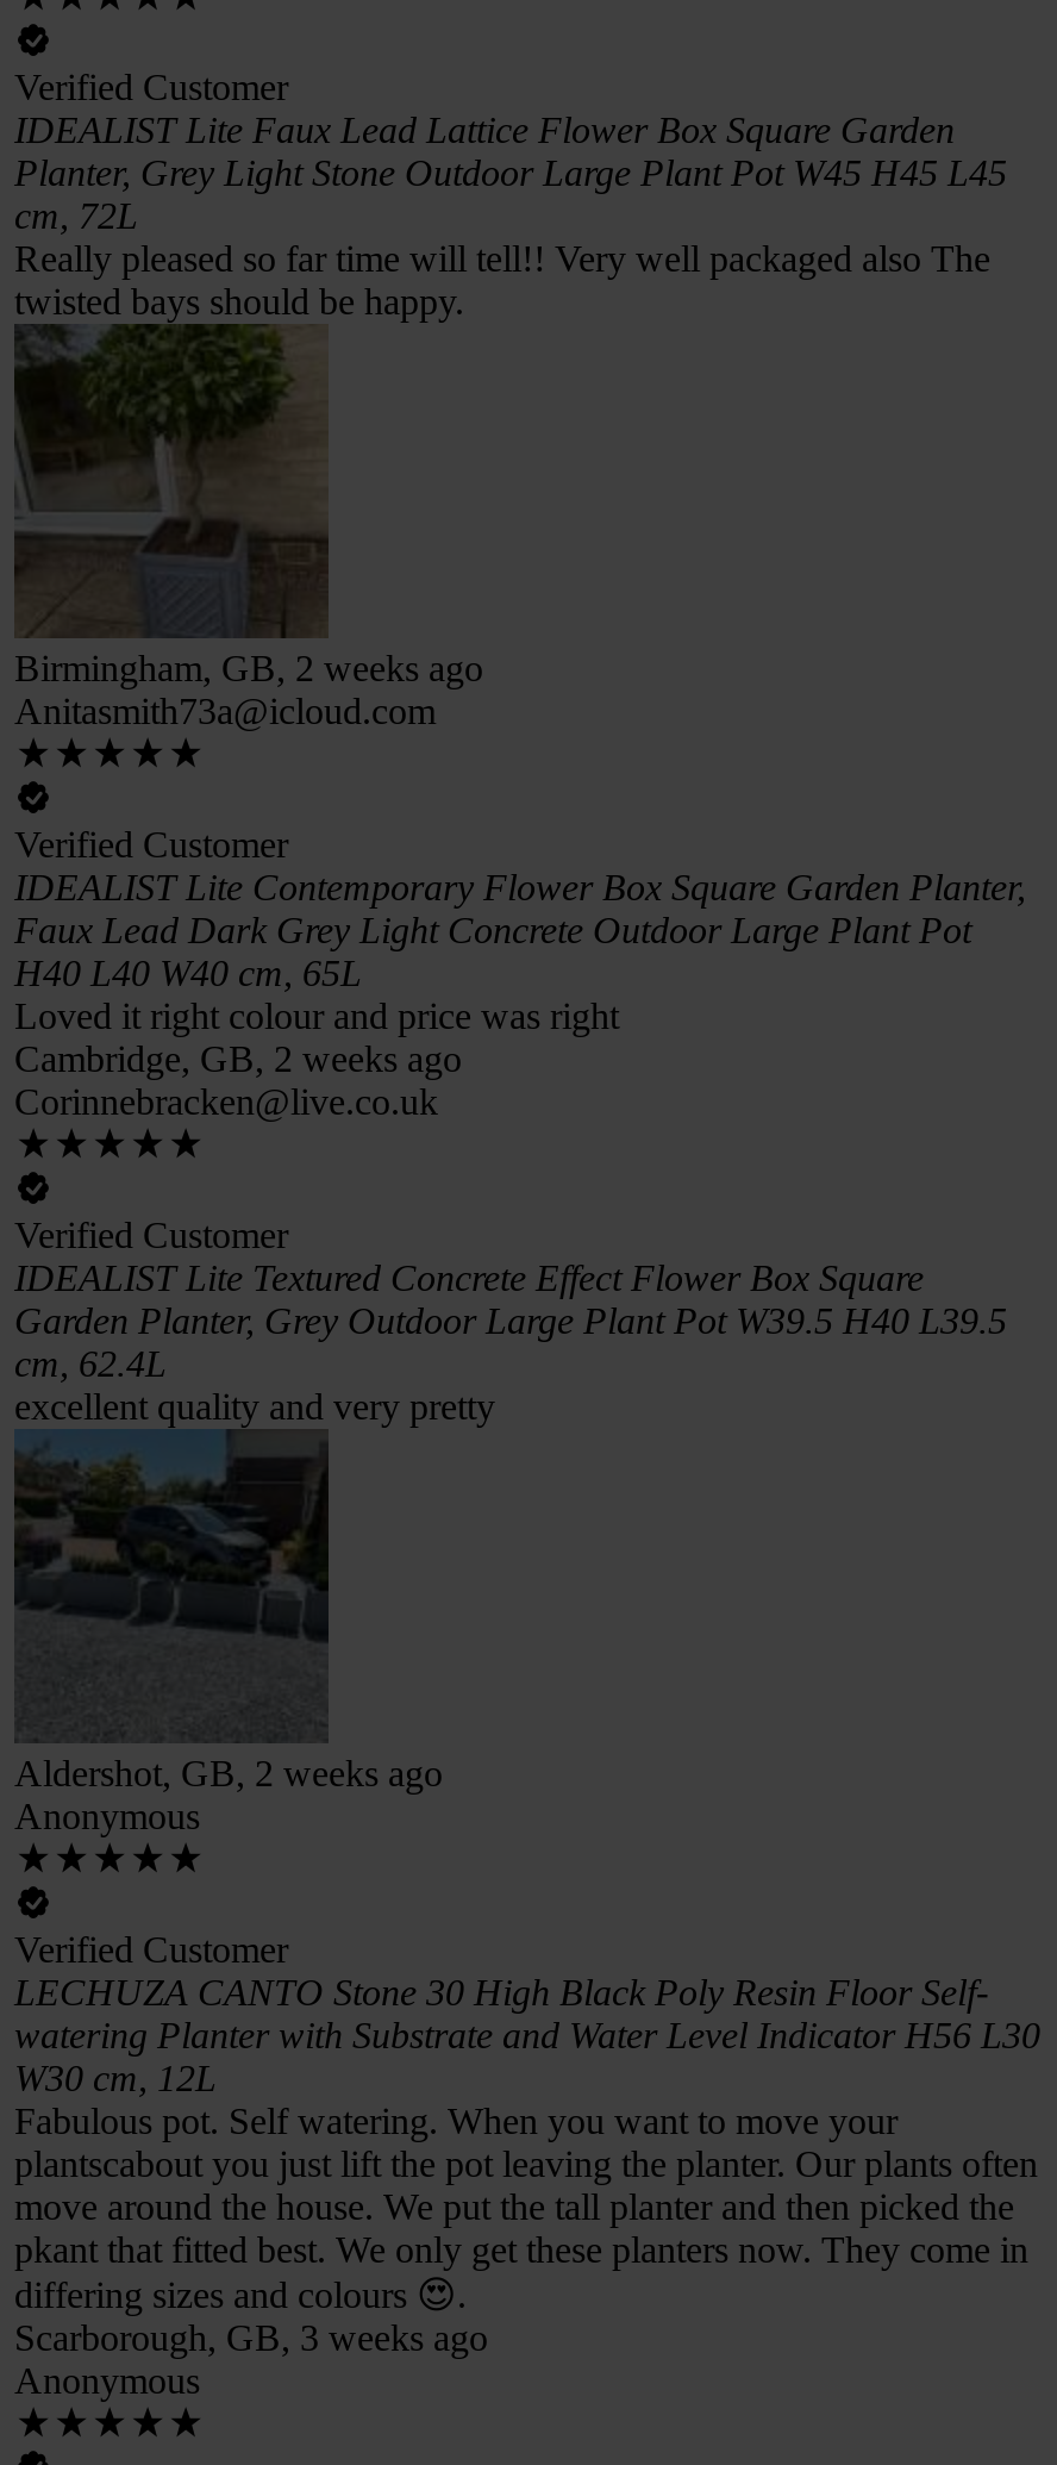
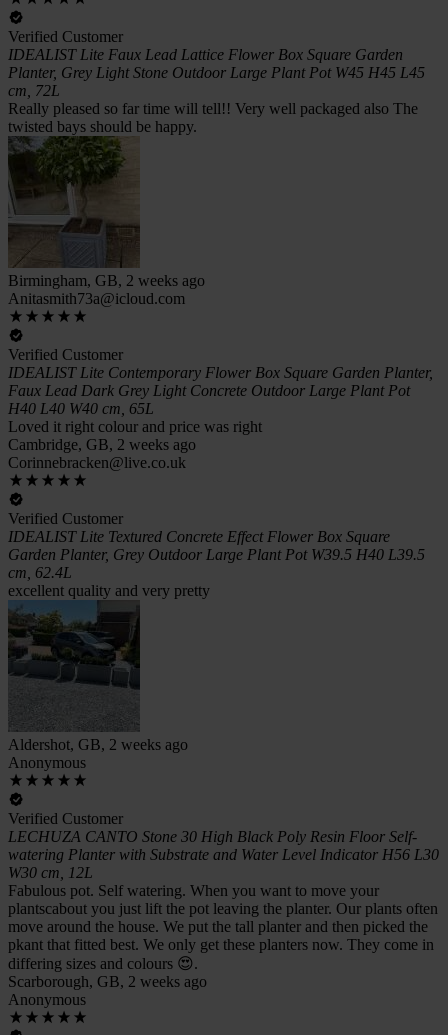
[14,2317,488,2358] Scarborough, GB, 3 weeks ago -> [8,973,207,990] Scarborough, GB, 2 weeks ago

